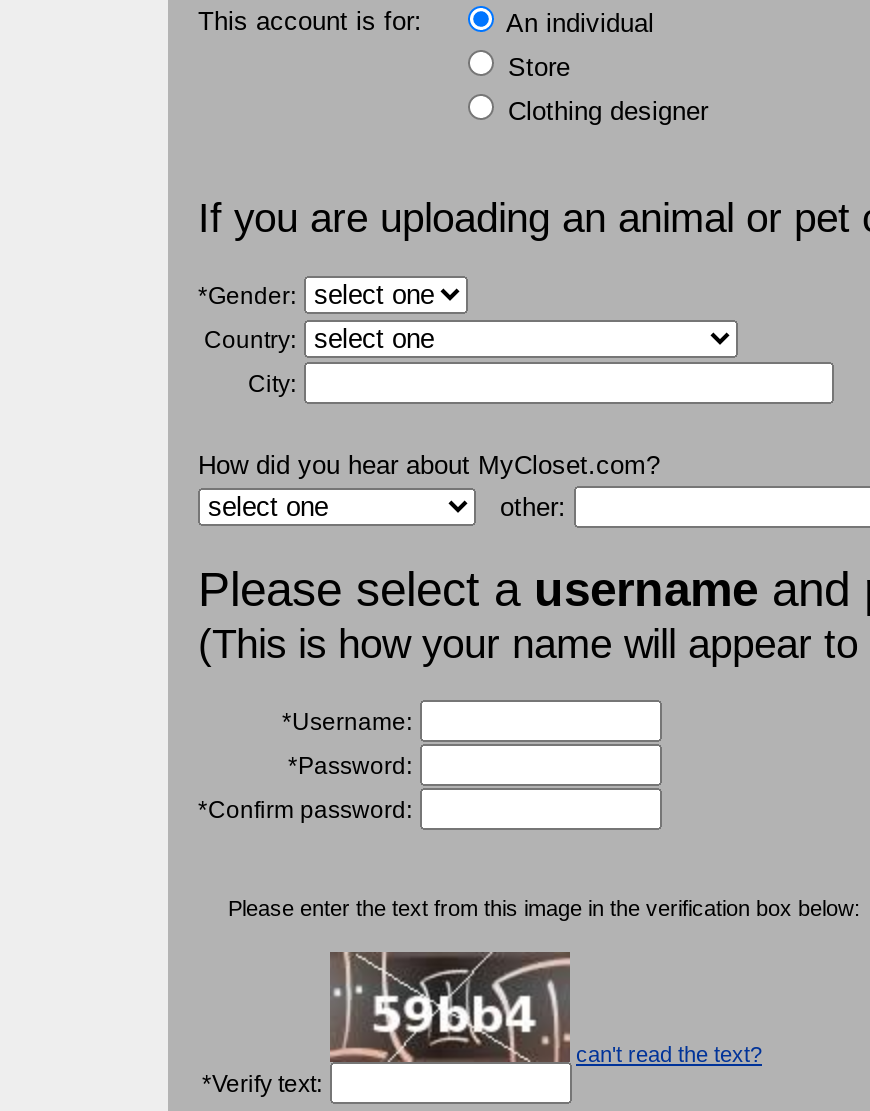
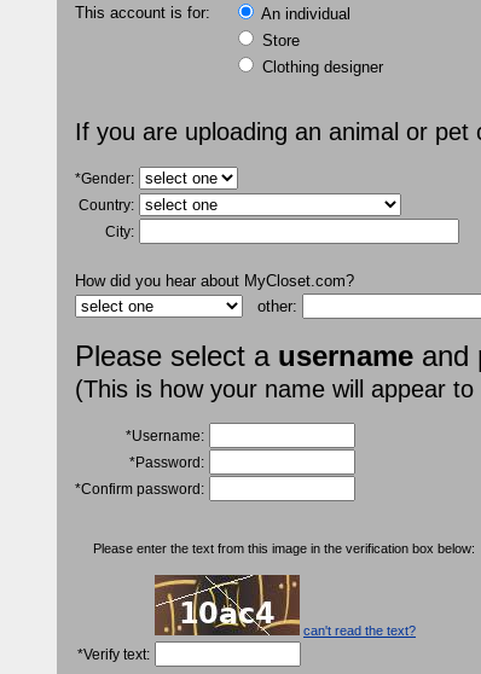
[330,952,570,1062] [image] -> [155,575,300,643] [image]

